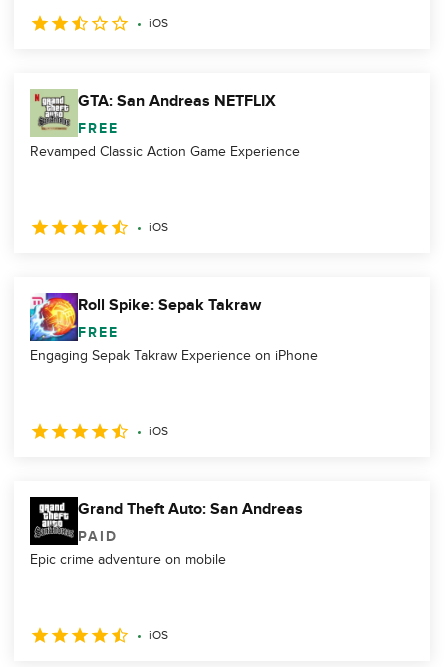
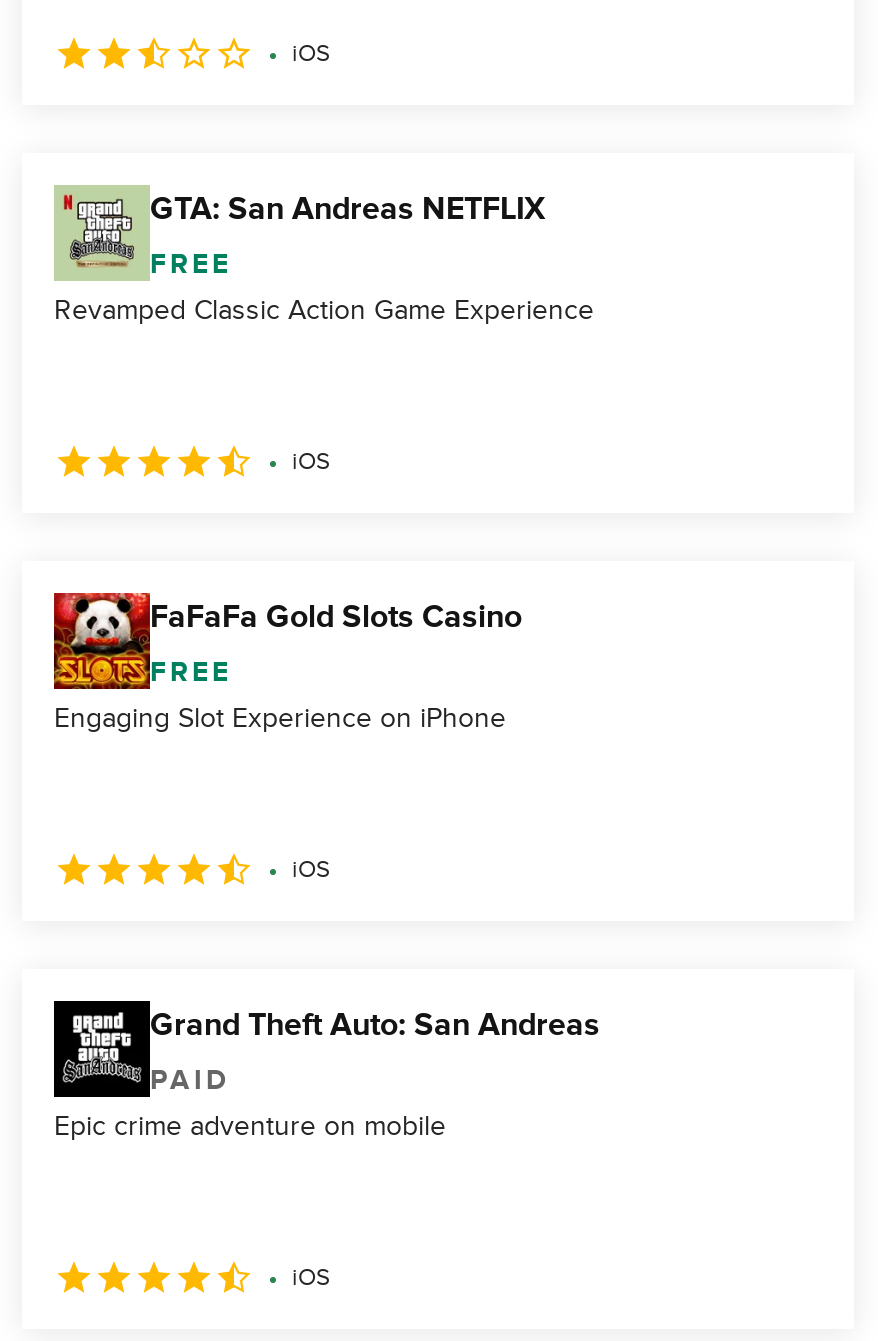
[29,292,261,340] [image] | Roll Spike: Sepak Takraw -> [52,591,522,687] [image] | FaFaFa Gold Slots Casino
[30,347,318,364] Engaging Sepak Takraw Experience on iPhone -> [54,701,506,735] Engaging Slot Experience on iPhone

